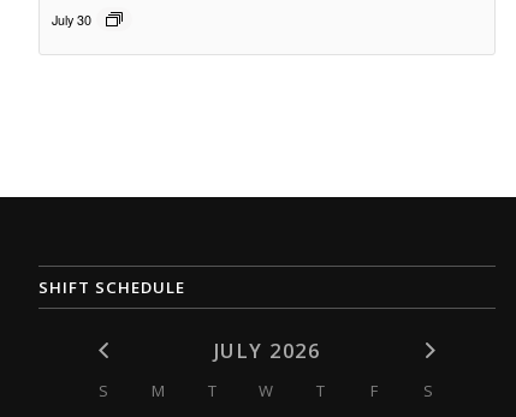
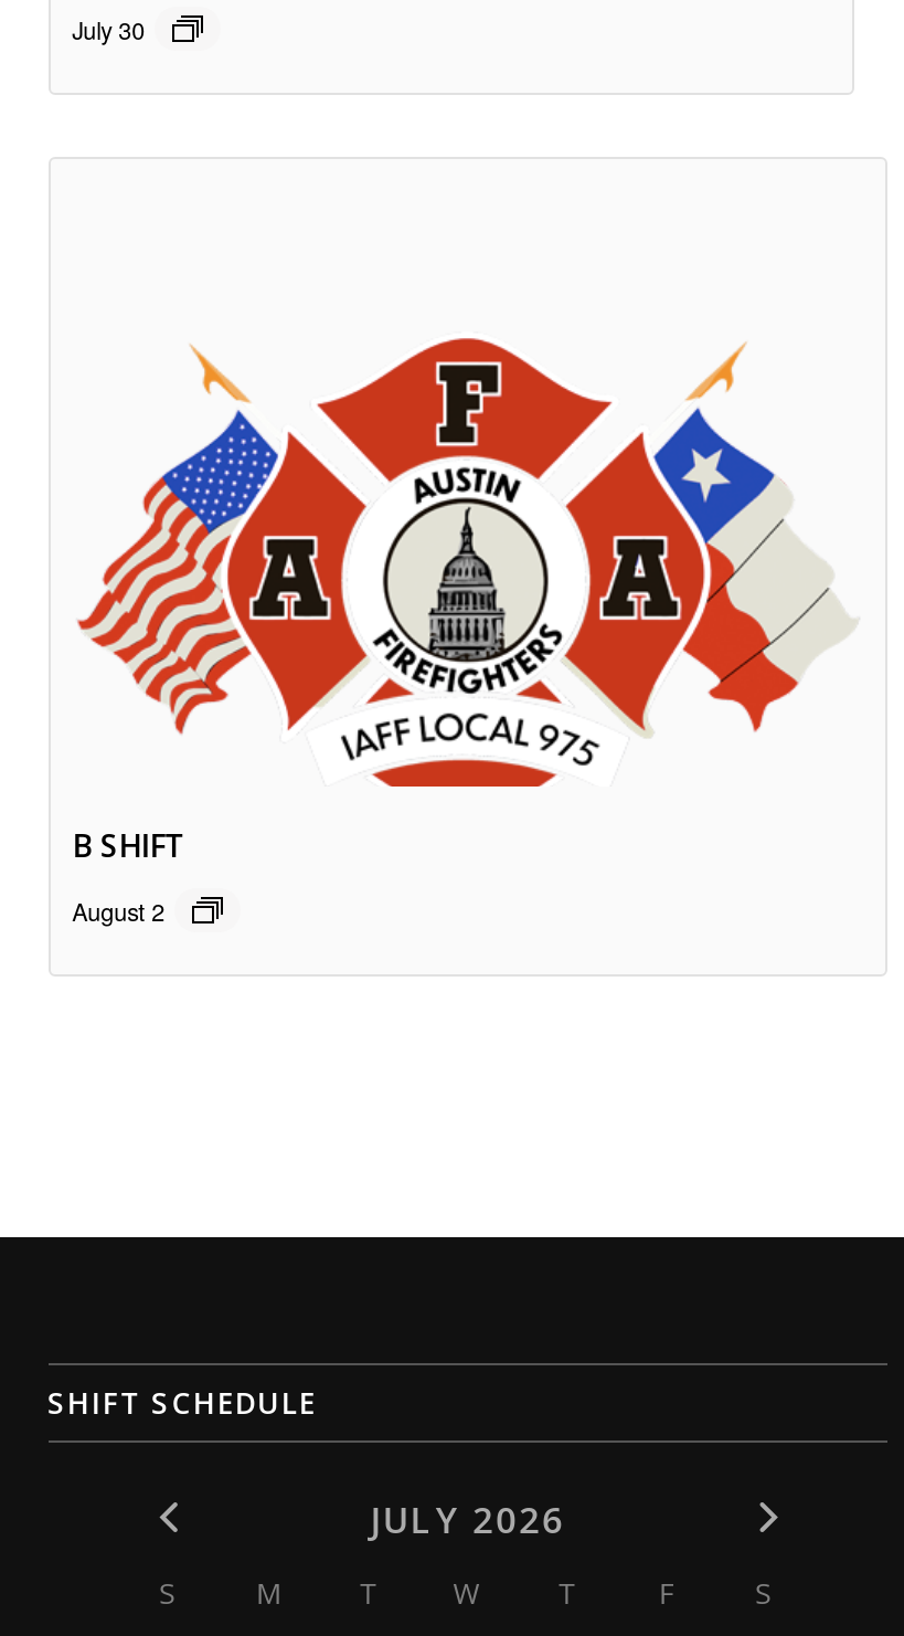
none -> [72,336,857,928] [image] | B SHIFT | August 2

